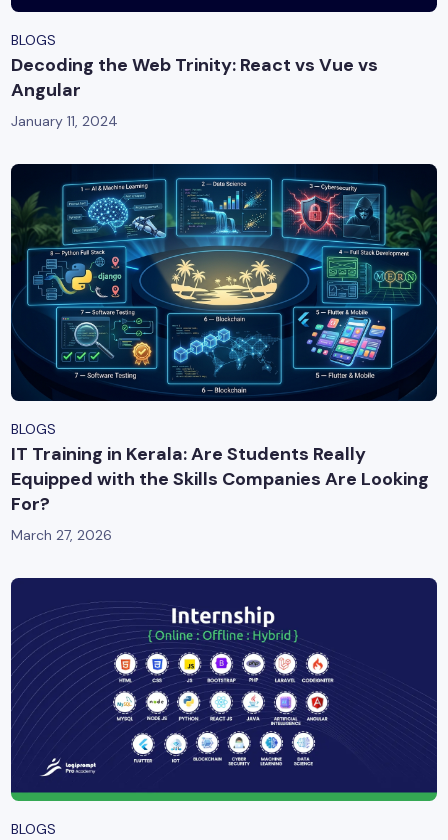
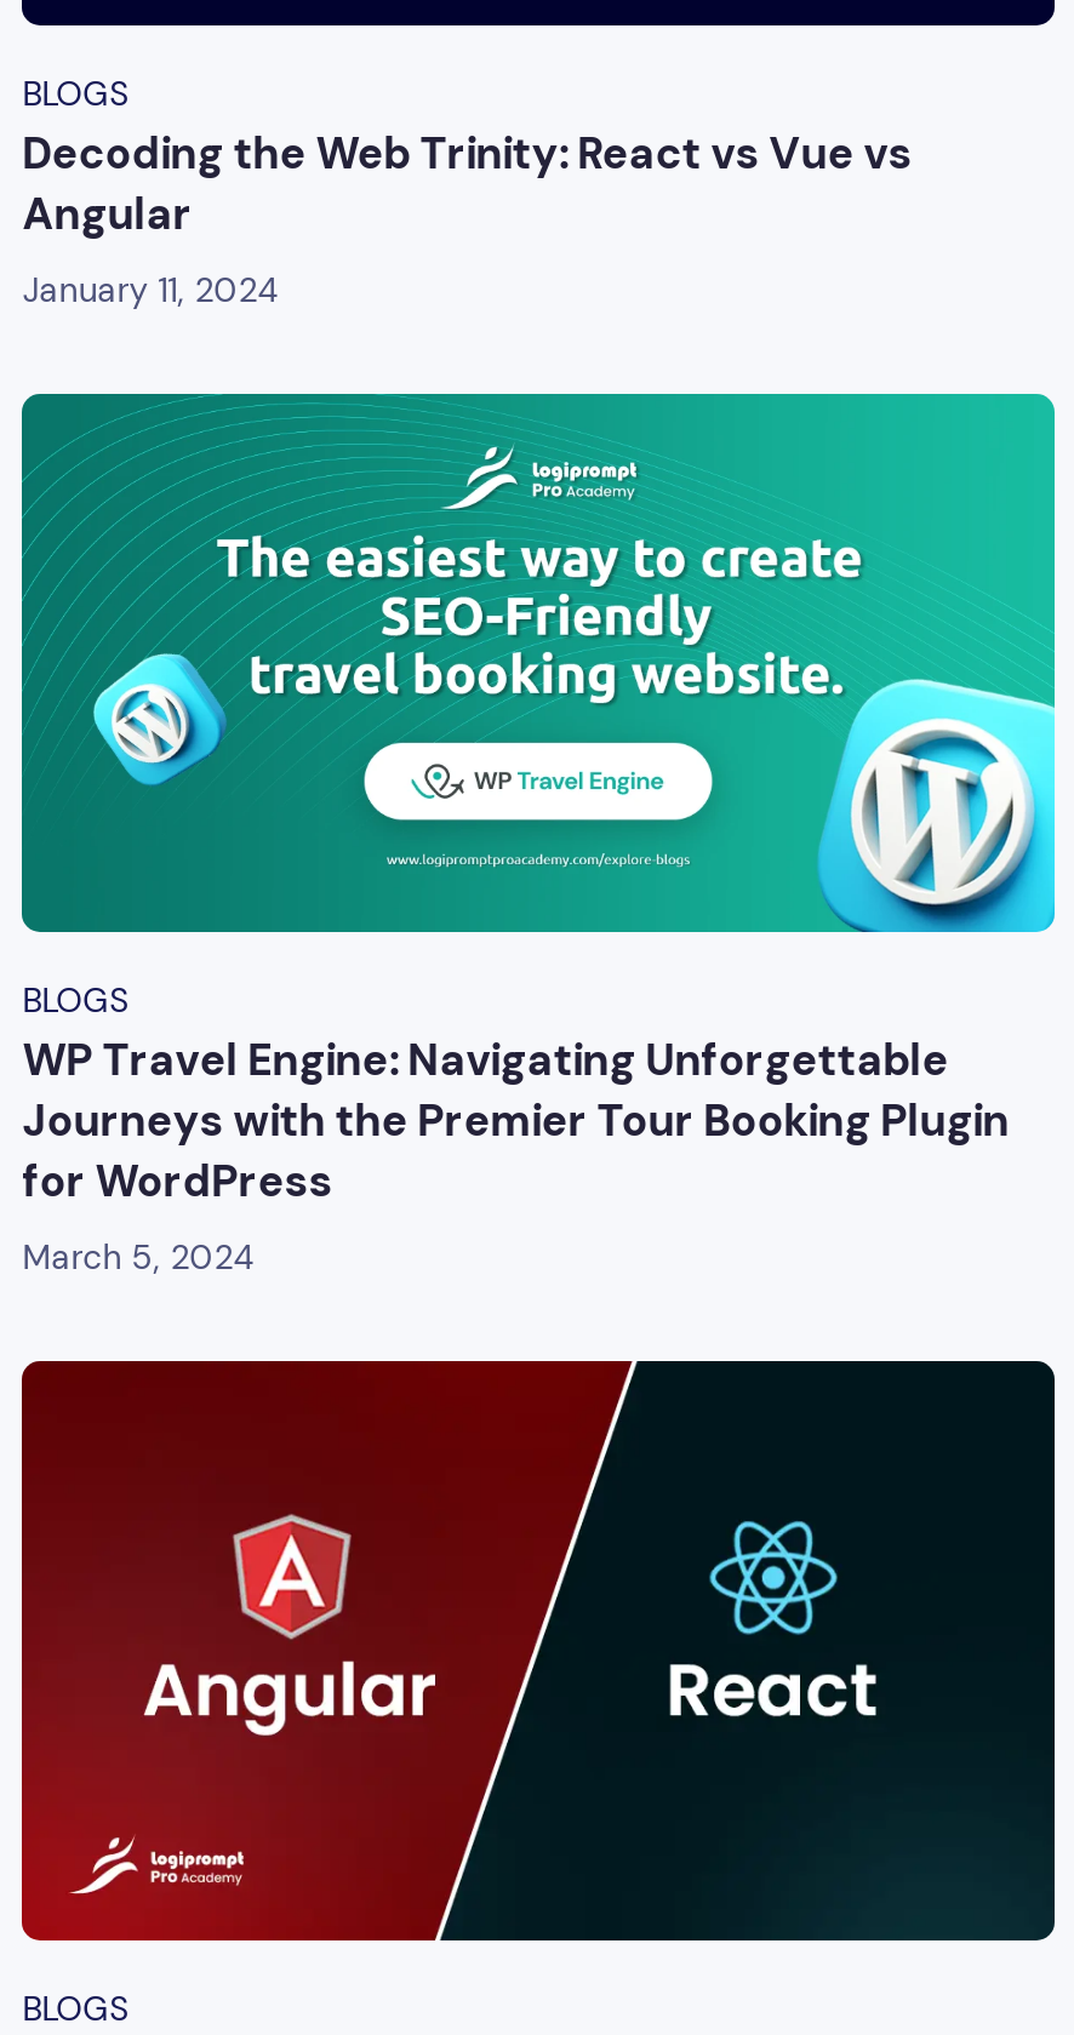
[10,163,438,402] [image] -> [19,391,1057,934] [image]
[11,442,429,544] IT Training in Kerala: Are Students Really | Equipped with the Skills Companies Are Looking | For? | March 27, 2026 -> [22,1032,1009,1279] WP Travel Engine: Navigating Unforgettable | Journeys with the Premier Tour Booking Plugin | for WordPress | March 5, 2024
[10,578,437,802] [image] -> [19,1359,1055,1943] [image]

